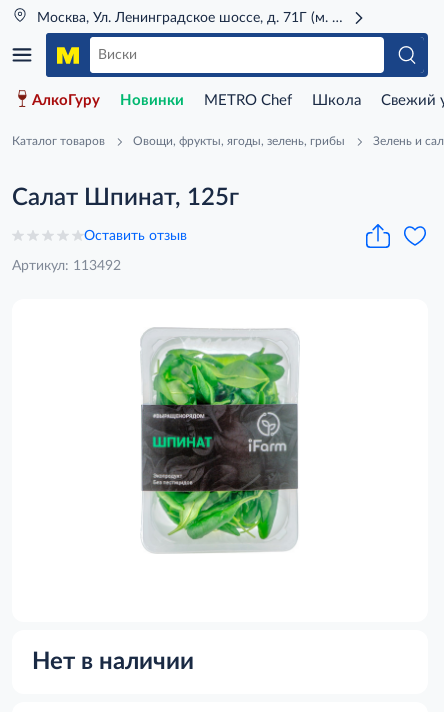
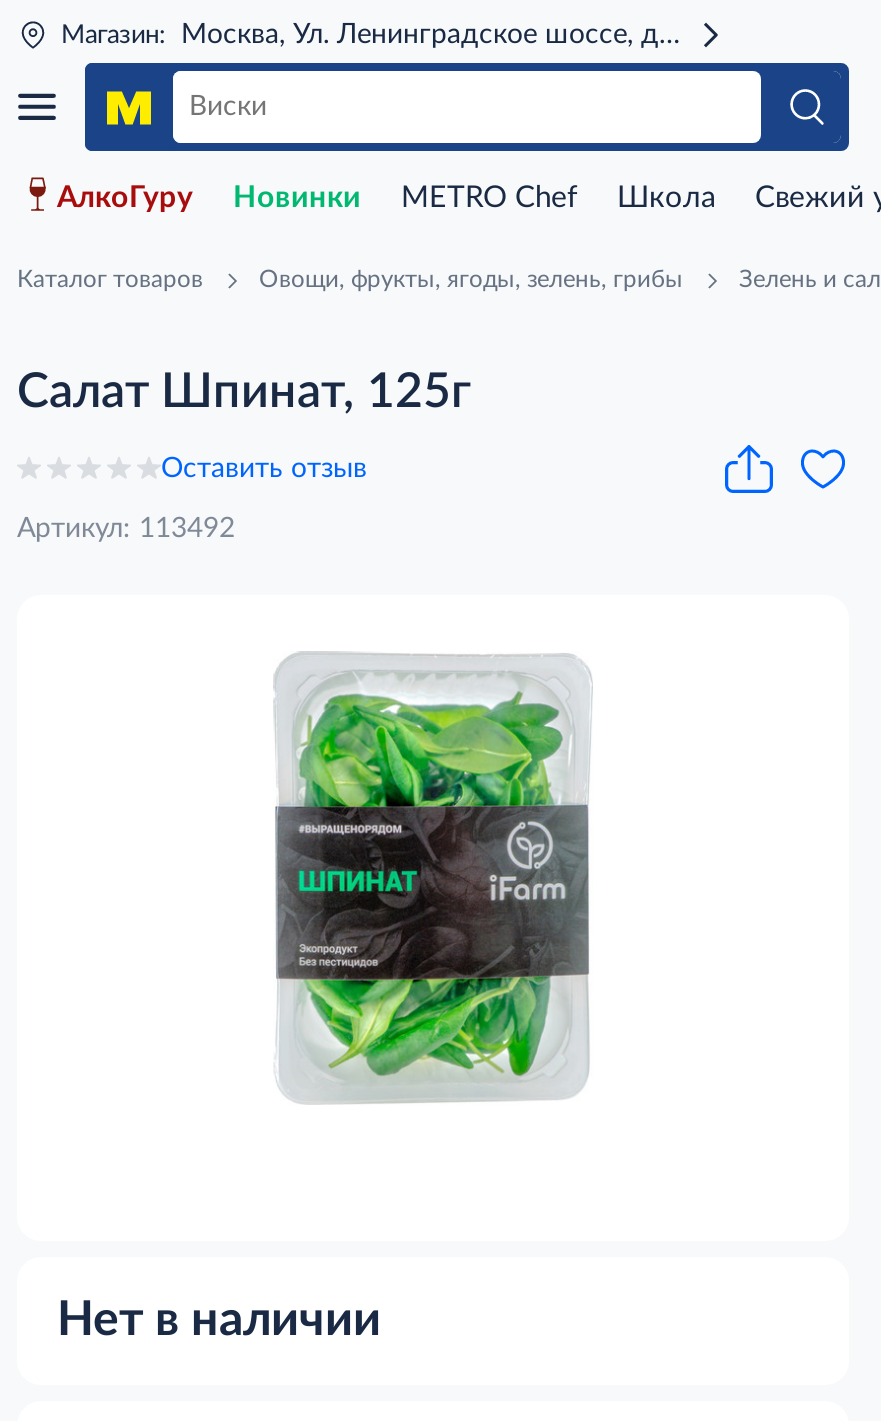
none -> [61,22,165,48] Магазин:

